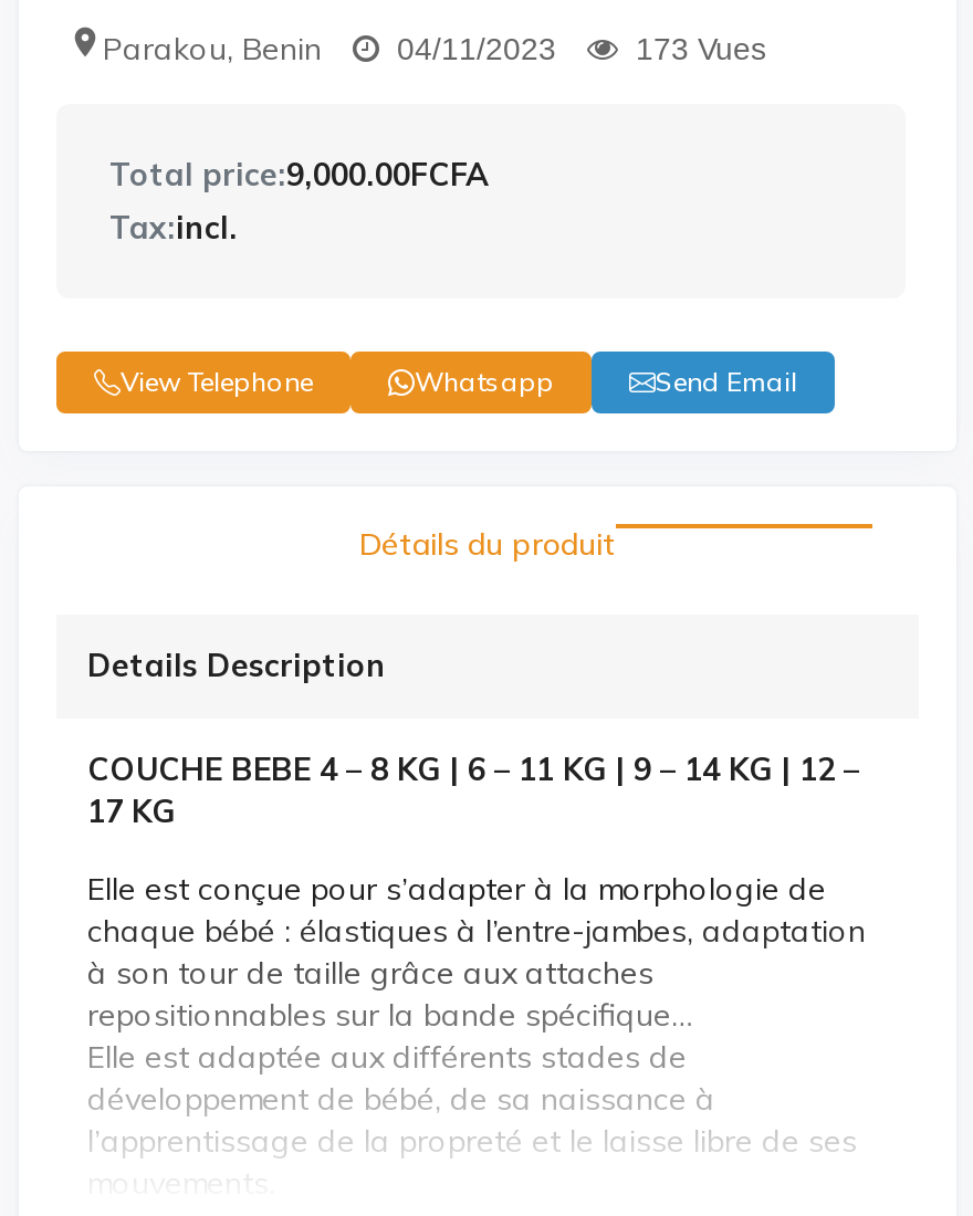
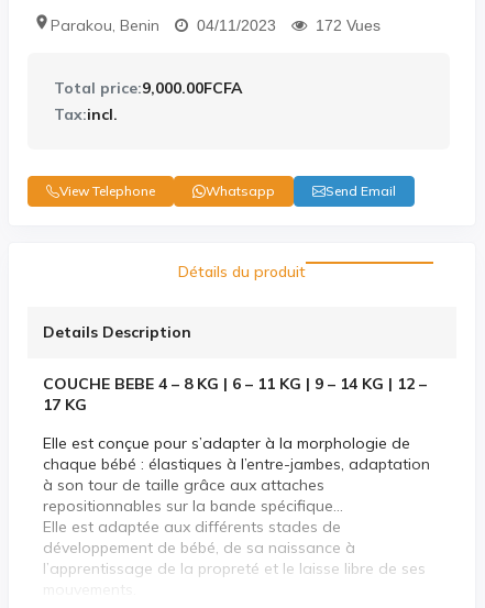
[636,31,766,66] 173 Vues -> [316,16,381,34] 172 Vues

